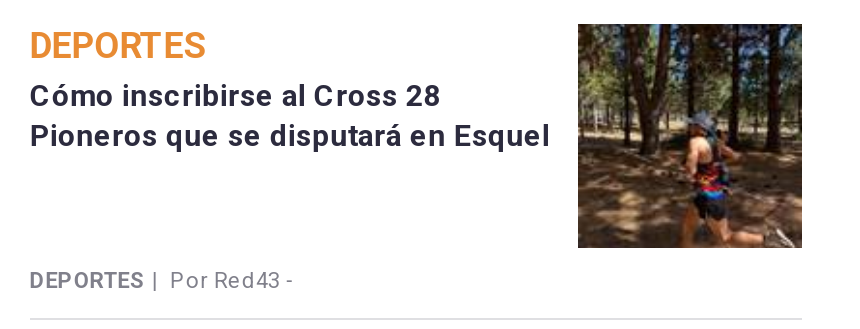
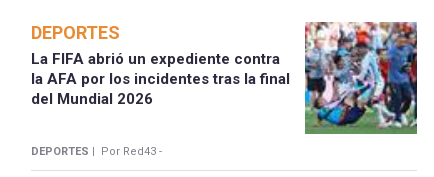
[30,21,804,249] [image] | Cómo inscribirse al Cross 28 | Pioneros que se disputará en Esquel -> [31,22,418,134] [image] | La FIFA abrió un expediente contra | la AFA por los incidentes tras la final | del Mundial 2026

